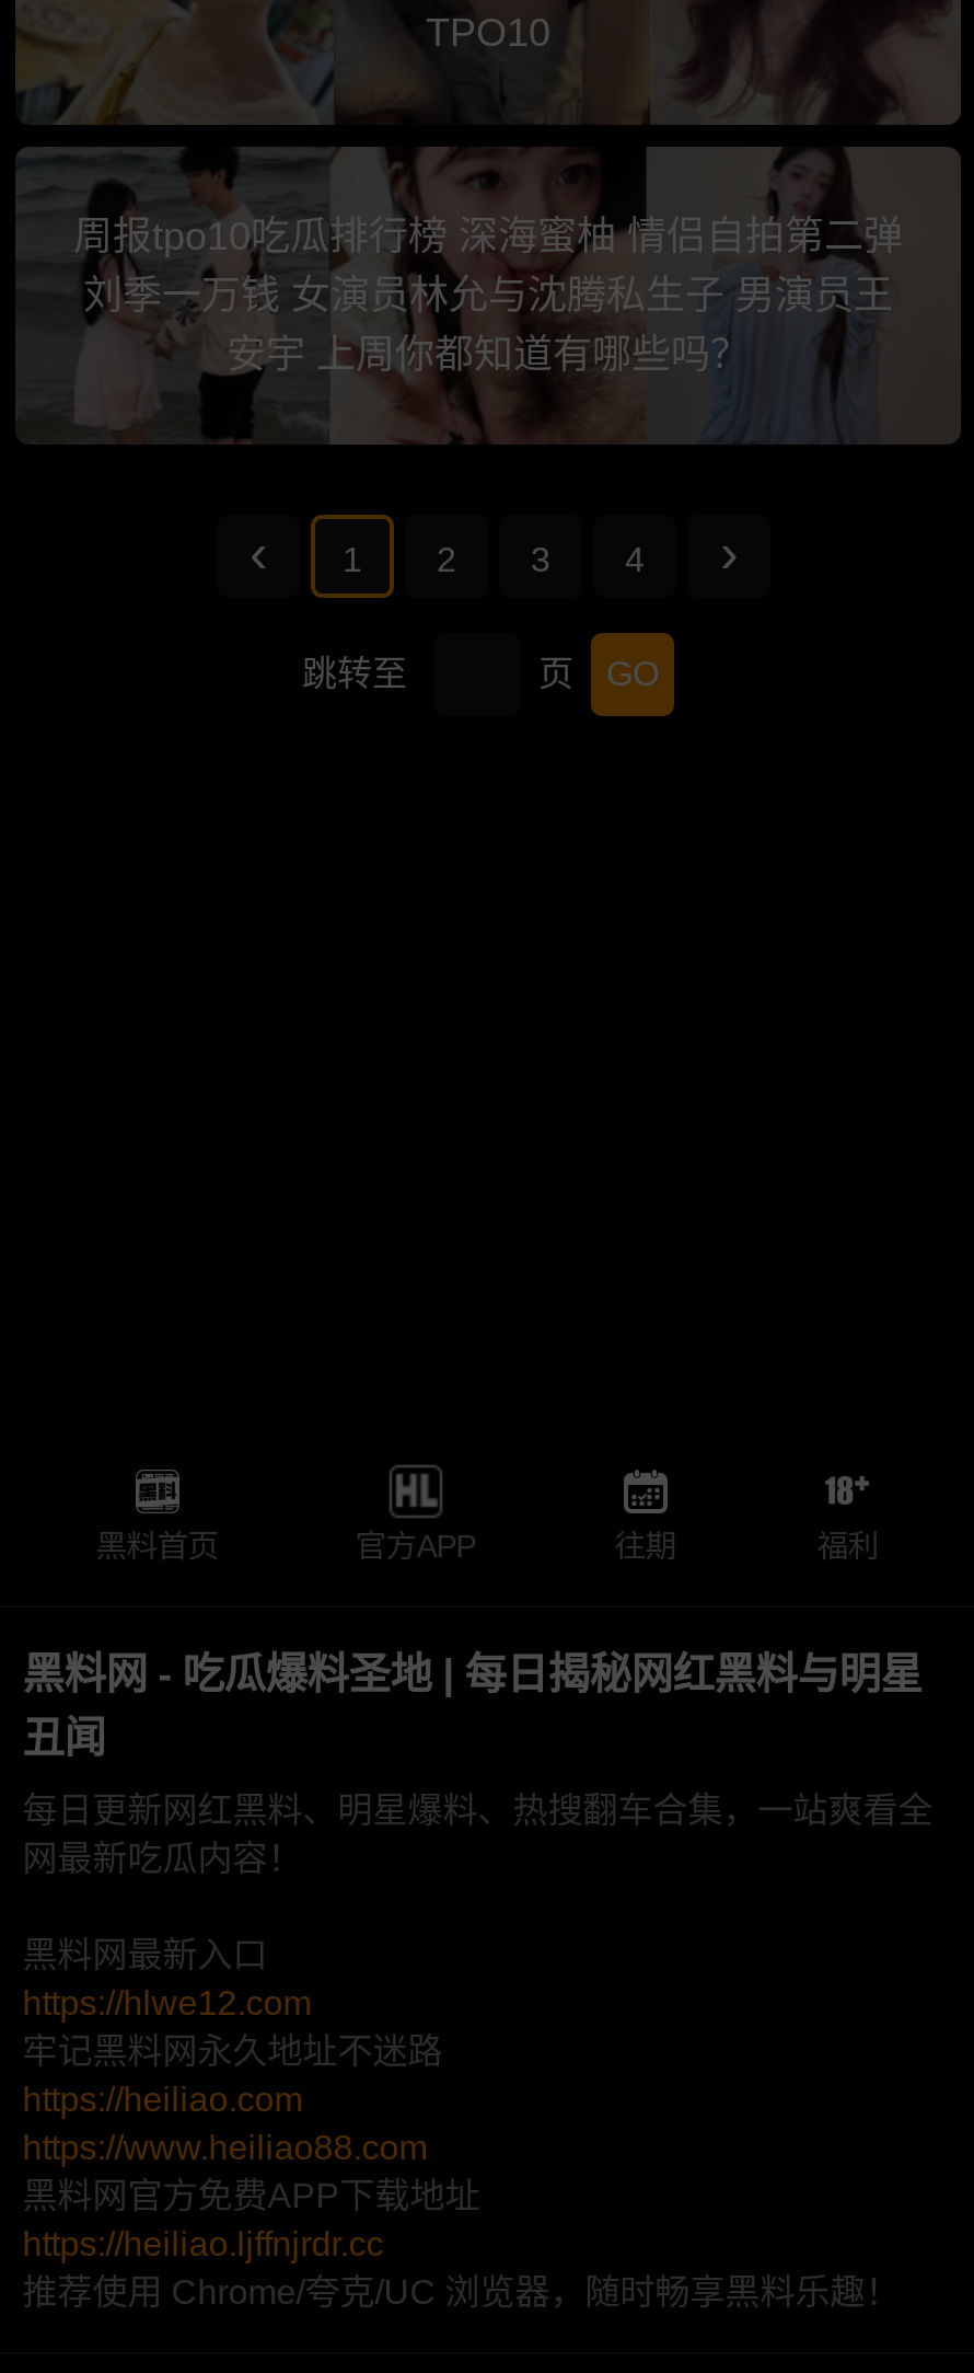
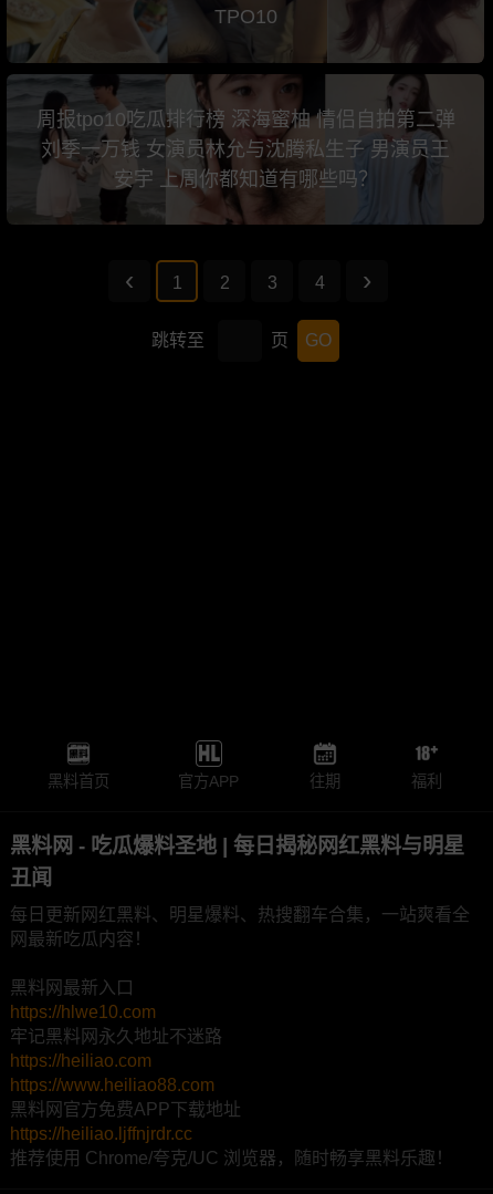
[22,1985,311,2022] https://hlwe12.com -> [10,1003,156,1022] https://hlwe10.com

